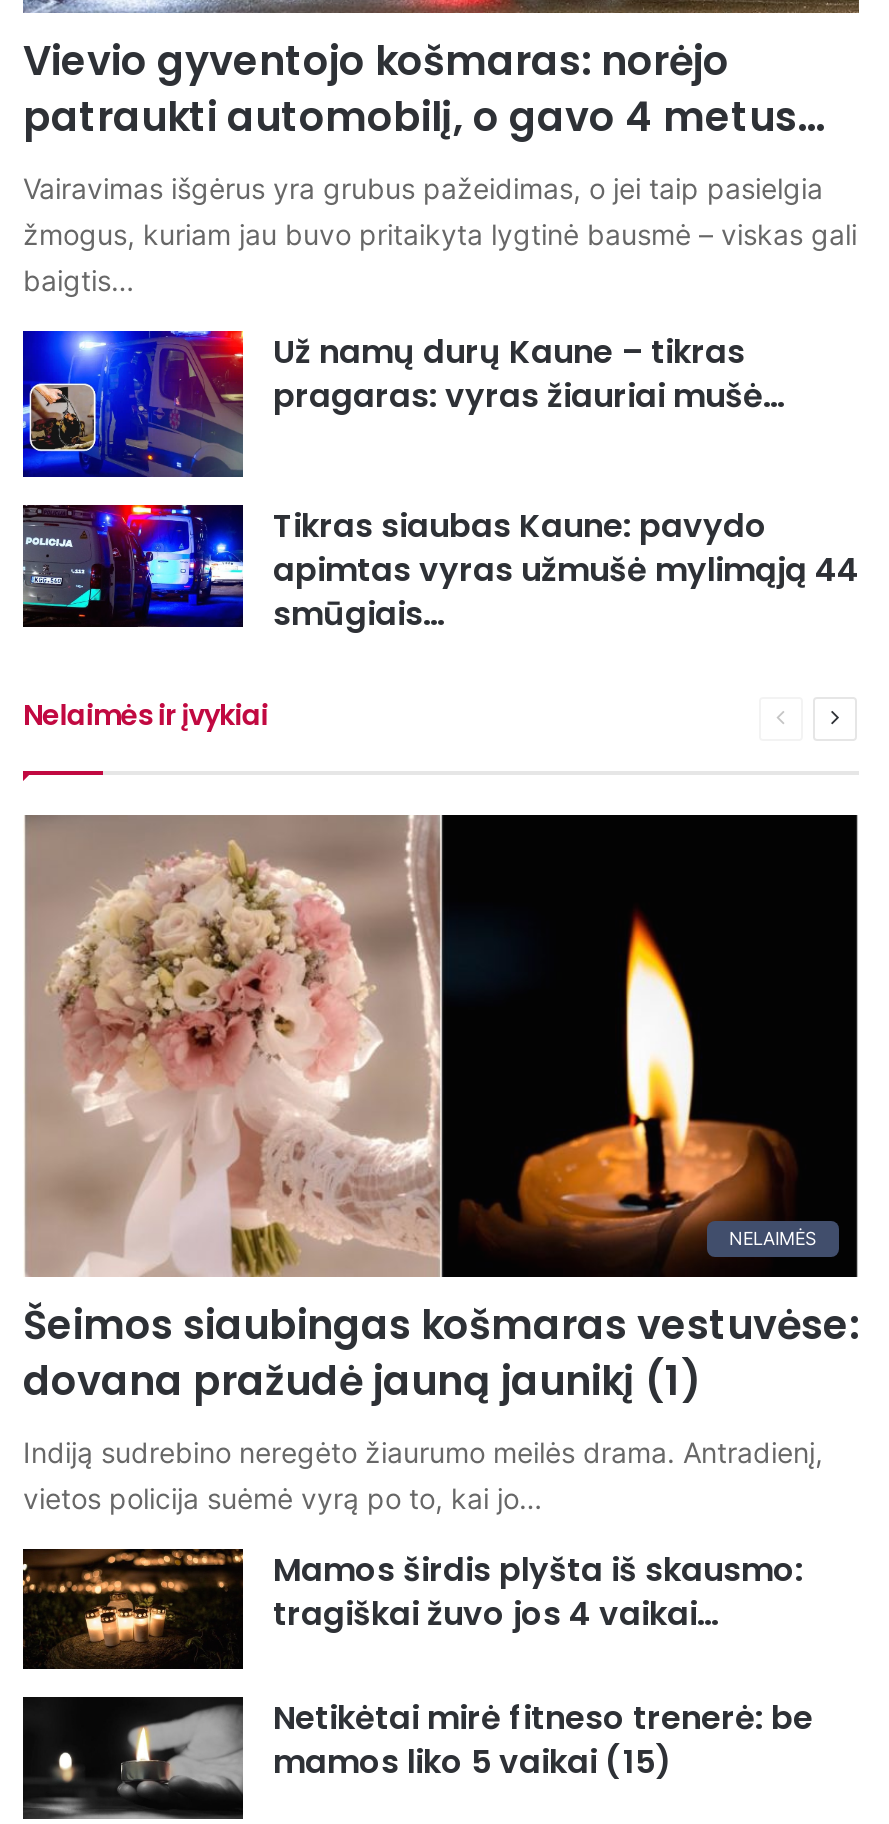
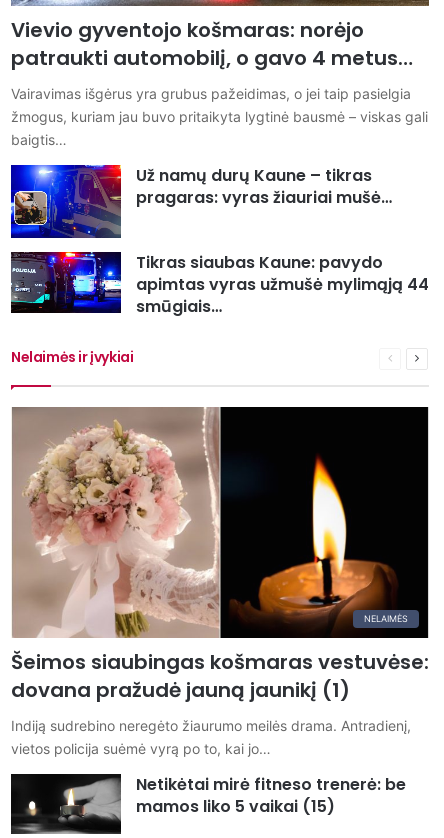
[21,1546,803,1670] [image] | Mamos širdis plyšta iš skausmo: | tragiškai žuvo jos 4 vaikai… -> none

